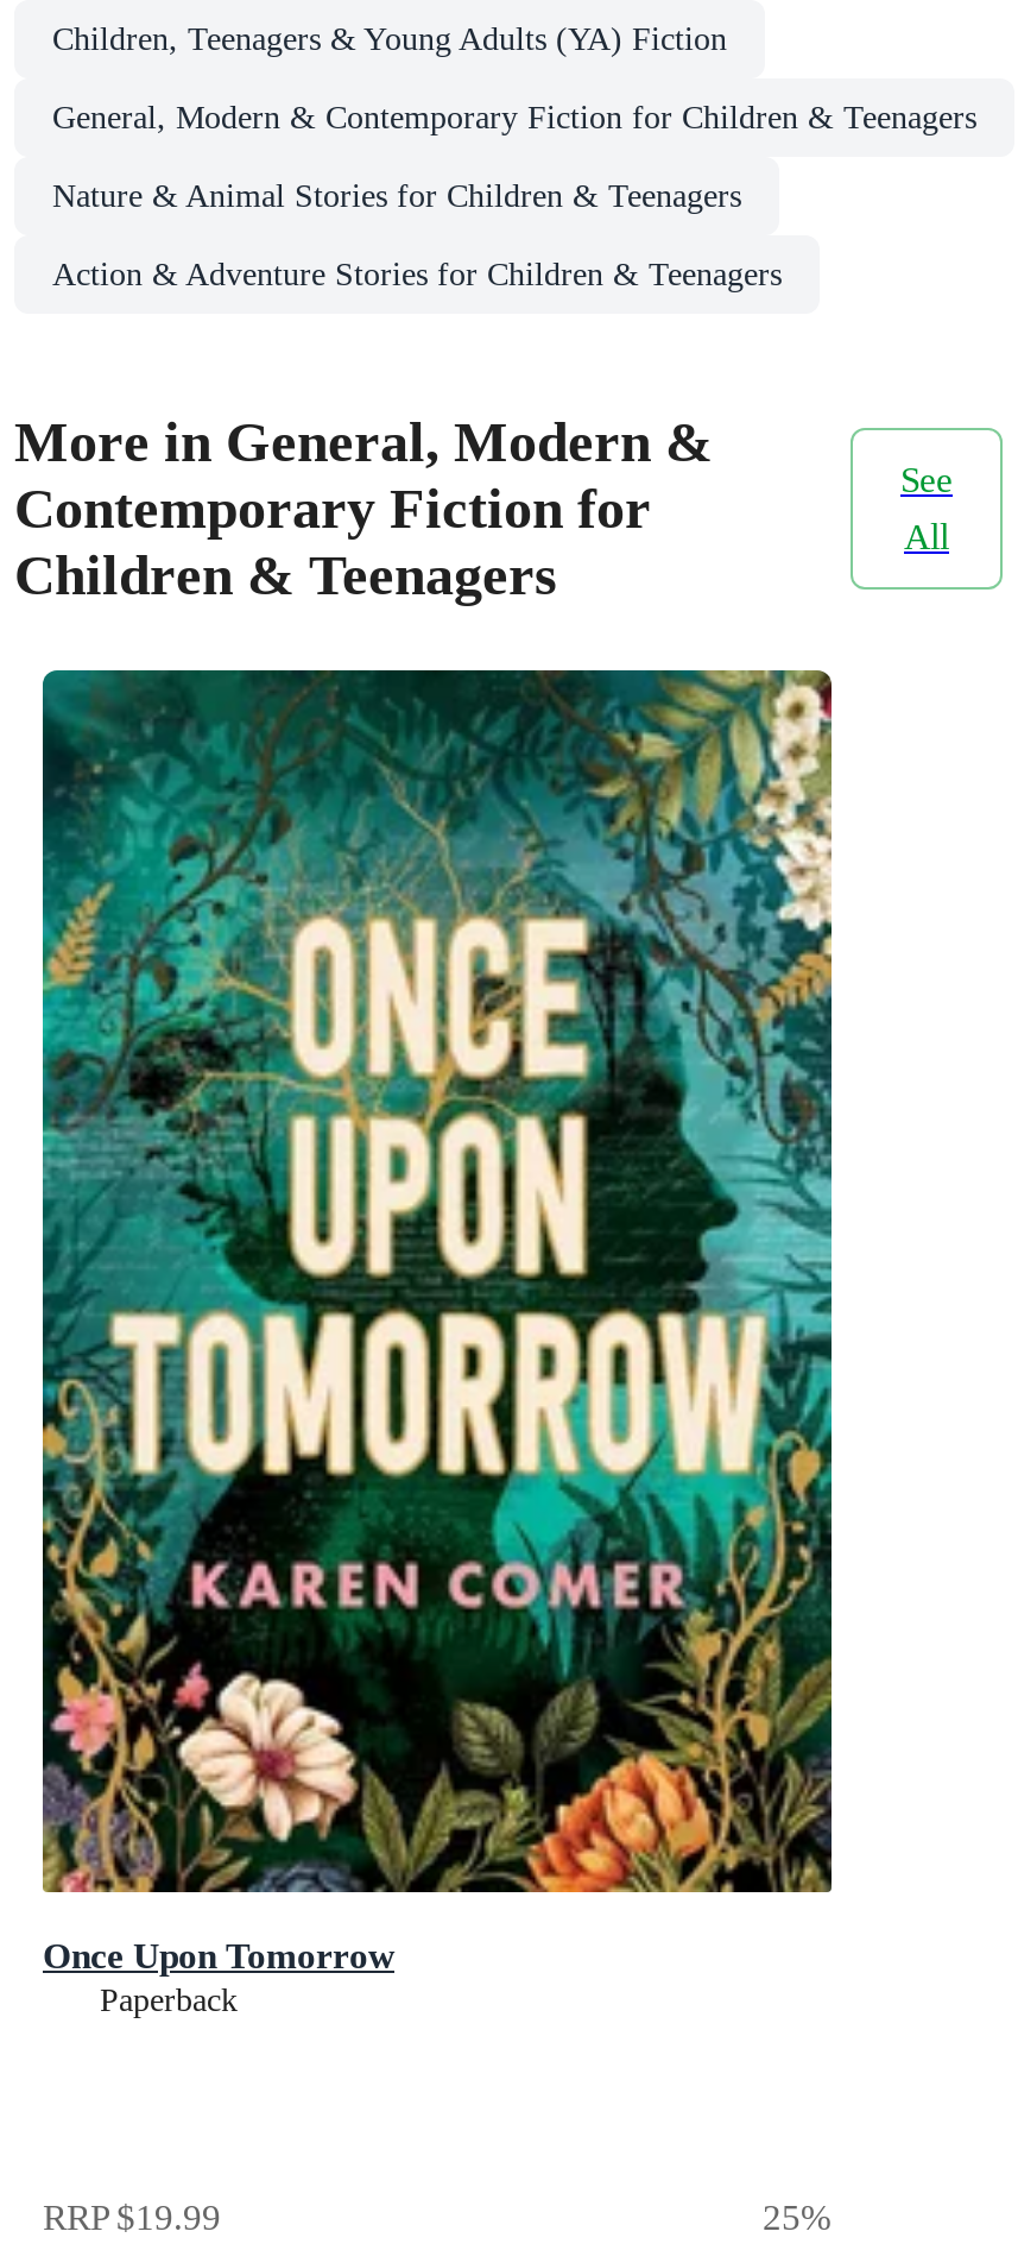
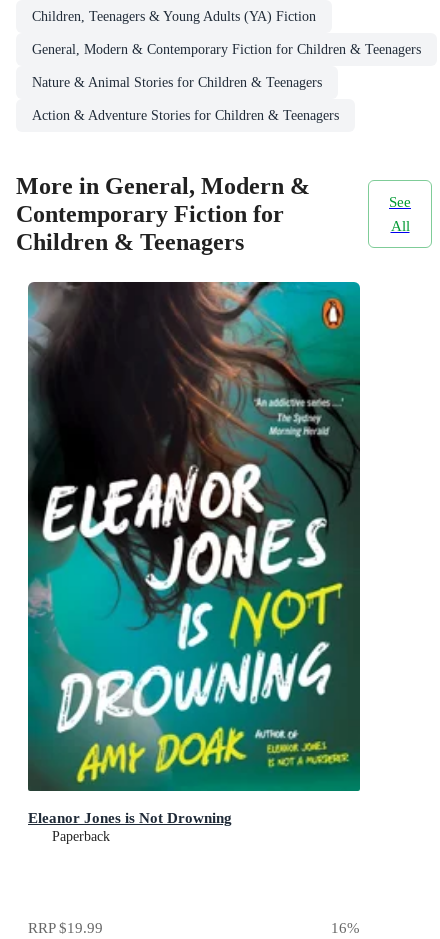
[40,668,834,1974] [image] | Once Upon Tomorrow -> [27,281,361,826] [image] | Eleanor Jones is Not Drowning
[763,2195,832,2236] 25% -> [331,919,360,936] 16%

